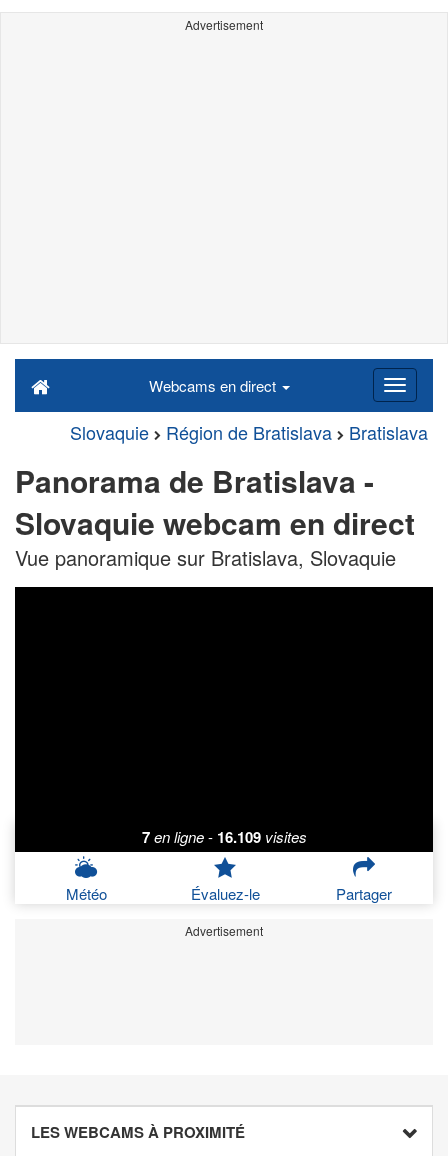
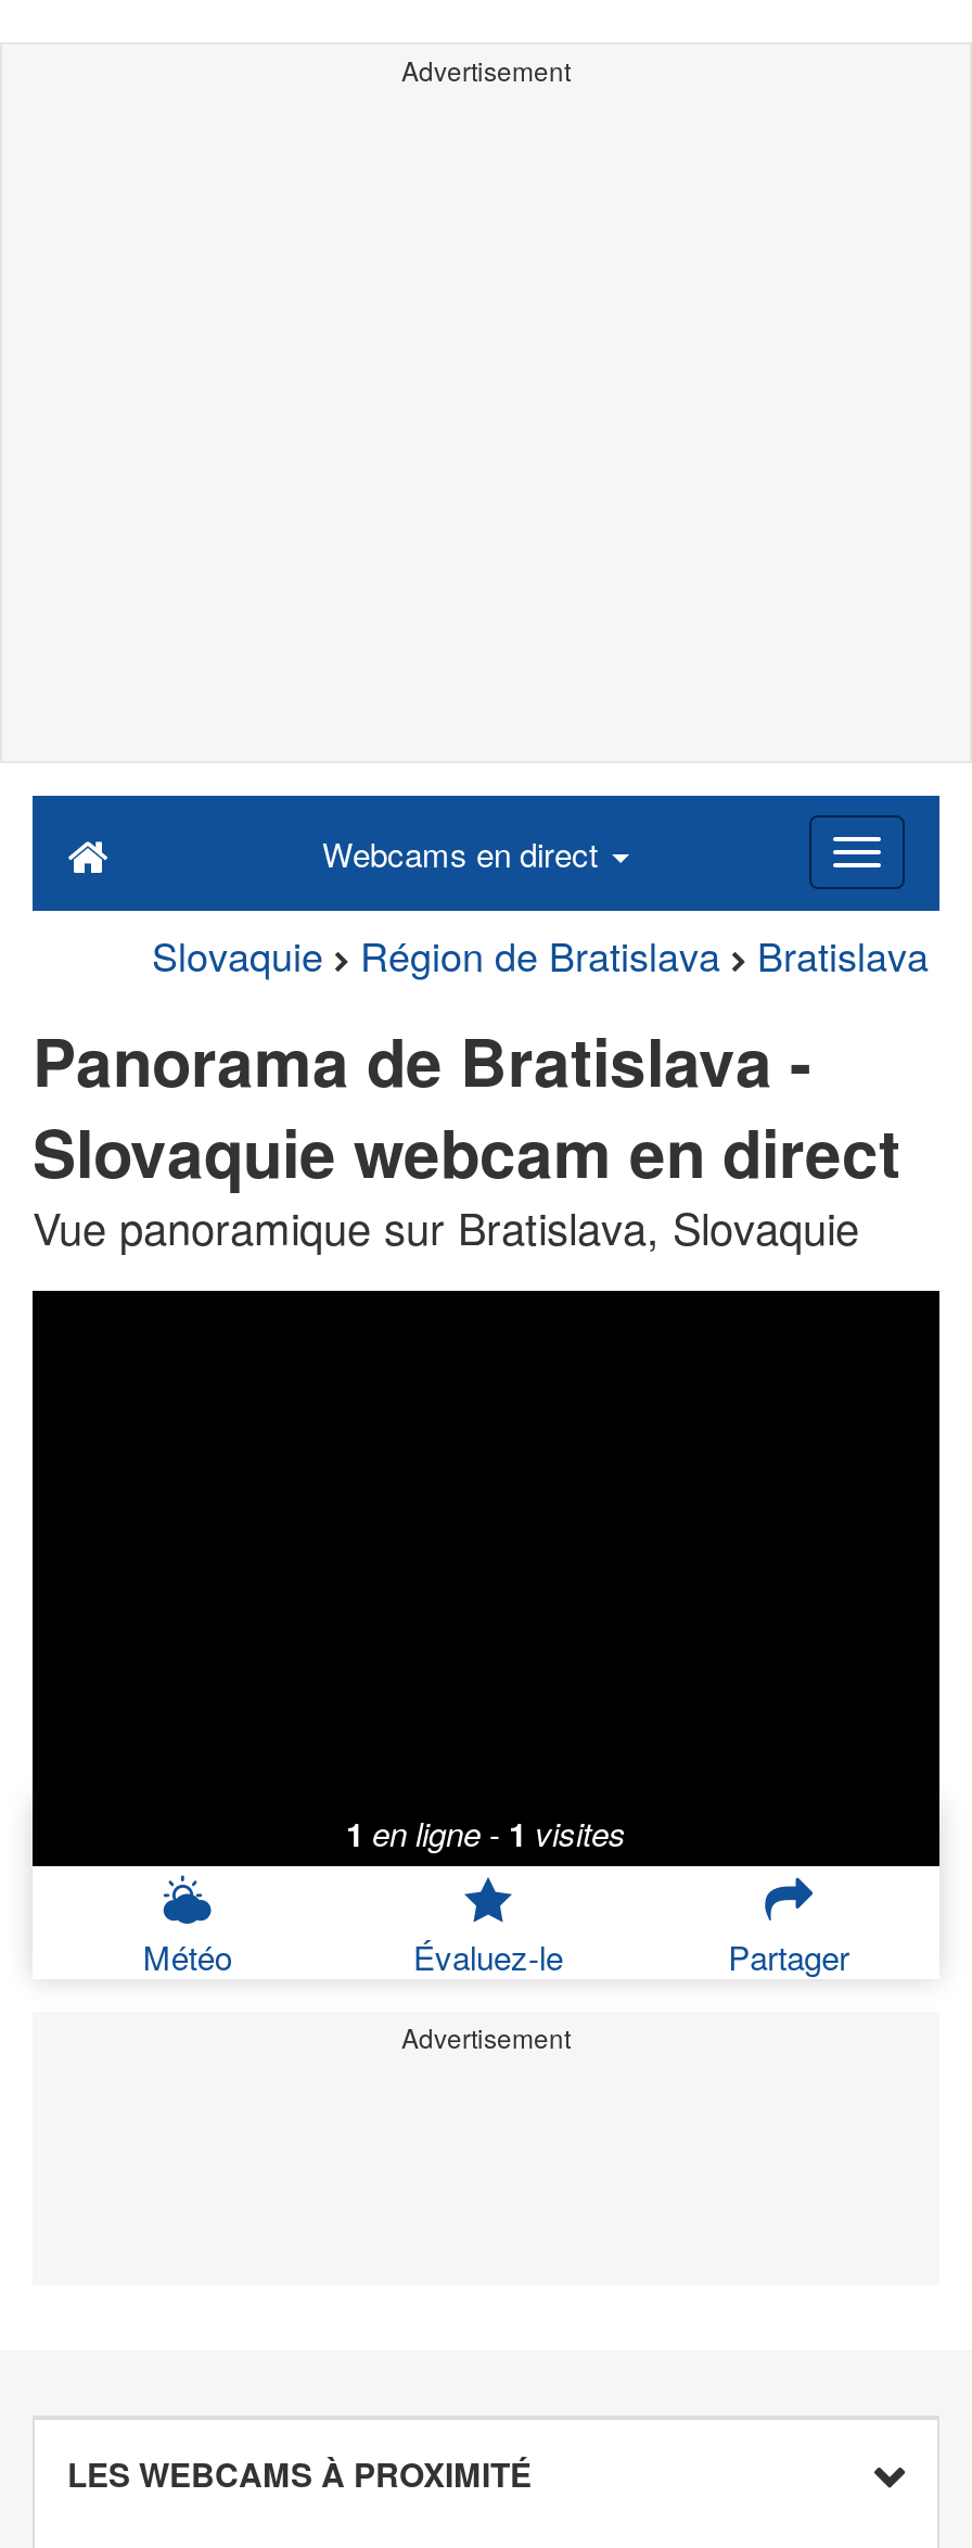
[141,826,306,848] 7 en ligne - 16.109 visites -> [346,1810,626,1858] 1 en ligne - 1 visites

